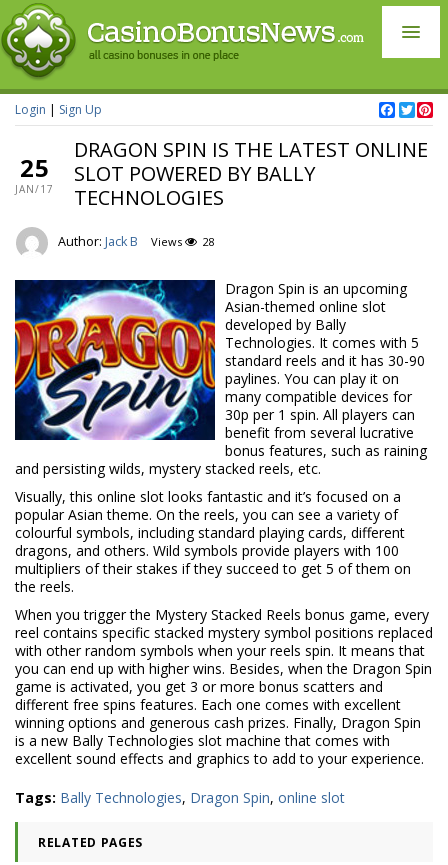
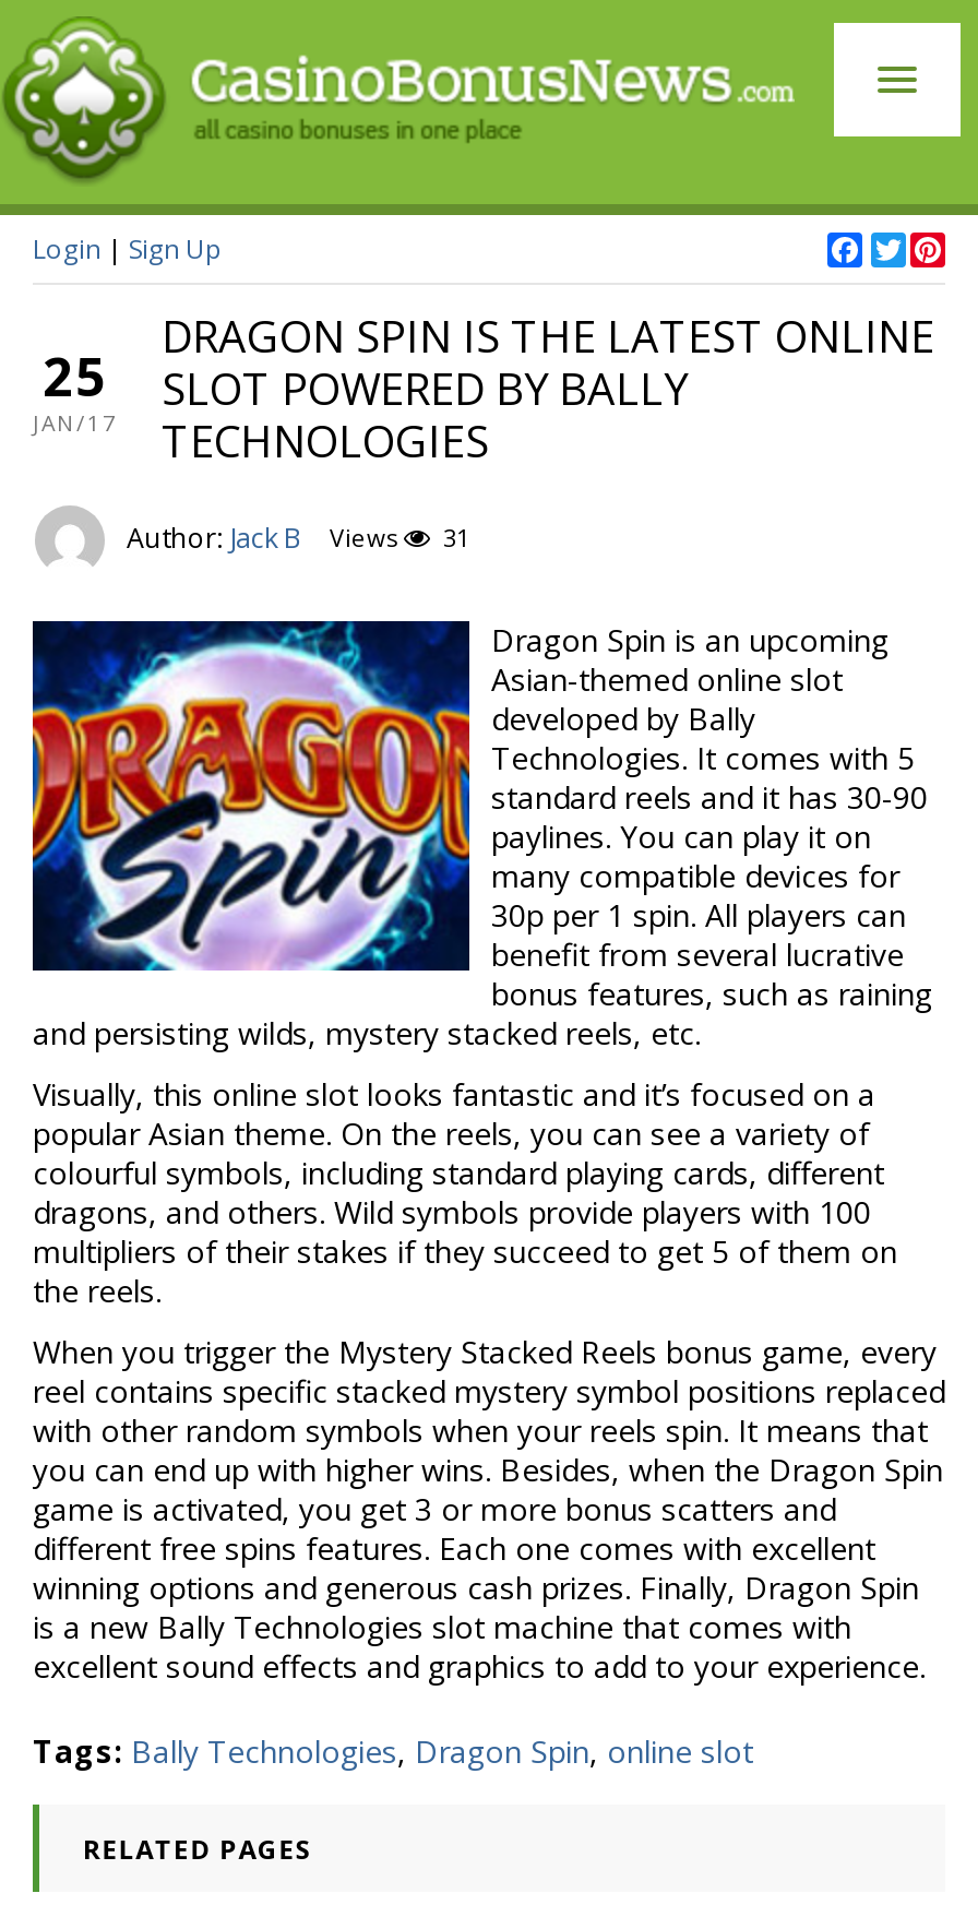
[58,233,215,250] Author: Jack B Views 28 -> [127,519,469,556] Author: Jack B Views 31

